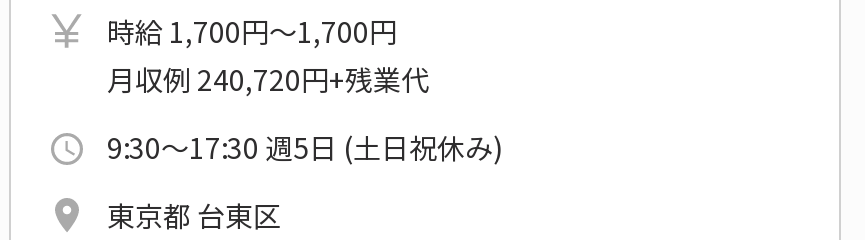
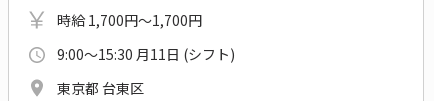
[107,59,503,167] 月収例 240,720円+残業代 | 9:30～17:30 週5日 (土日祝休み) -> [57,44,235,64] 9:00～15:30 月11日 (シフト)

